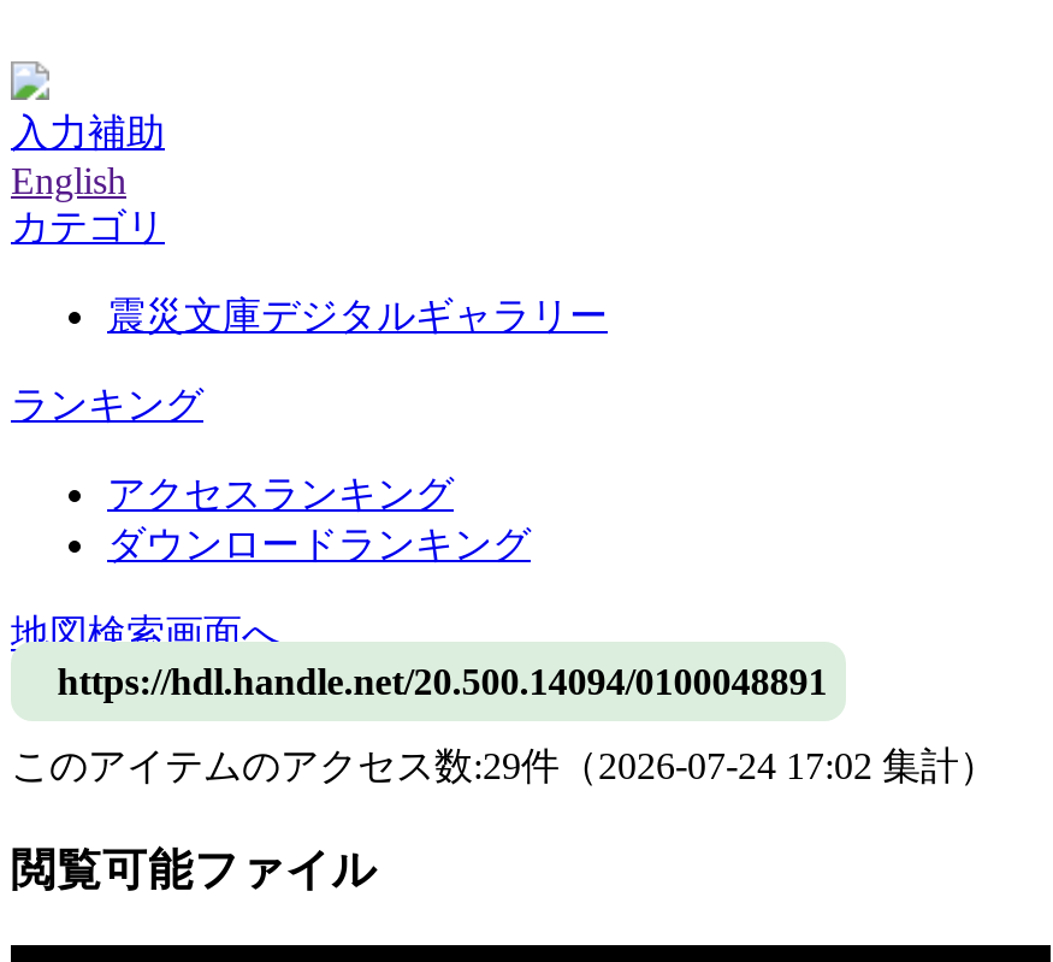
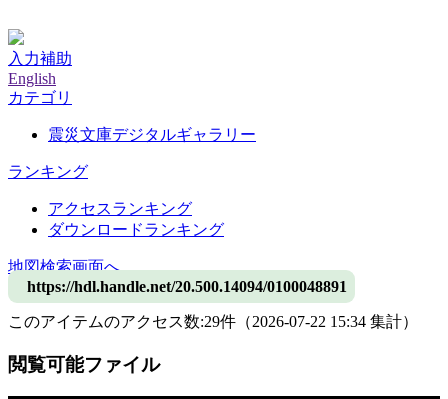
[11,745,998,786] このアイテムのアクセス数:29件（2026-07-24 17:02 集計） -> [8,313,418,330] このアイテムのアクセス数:29件（2026-07-22 15:34 集計）

